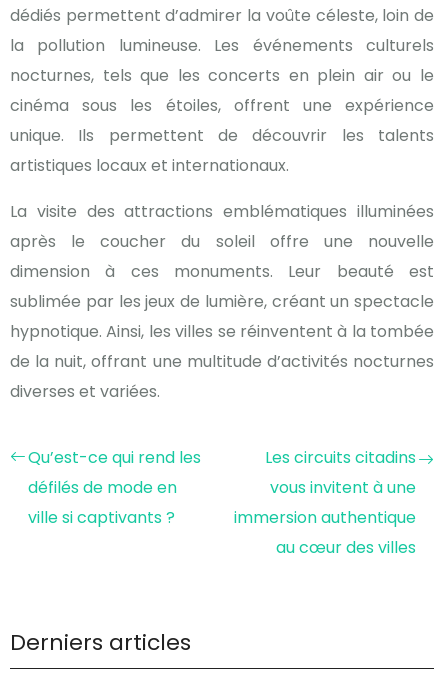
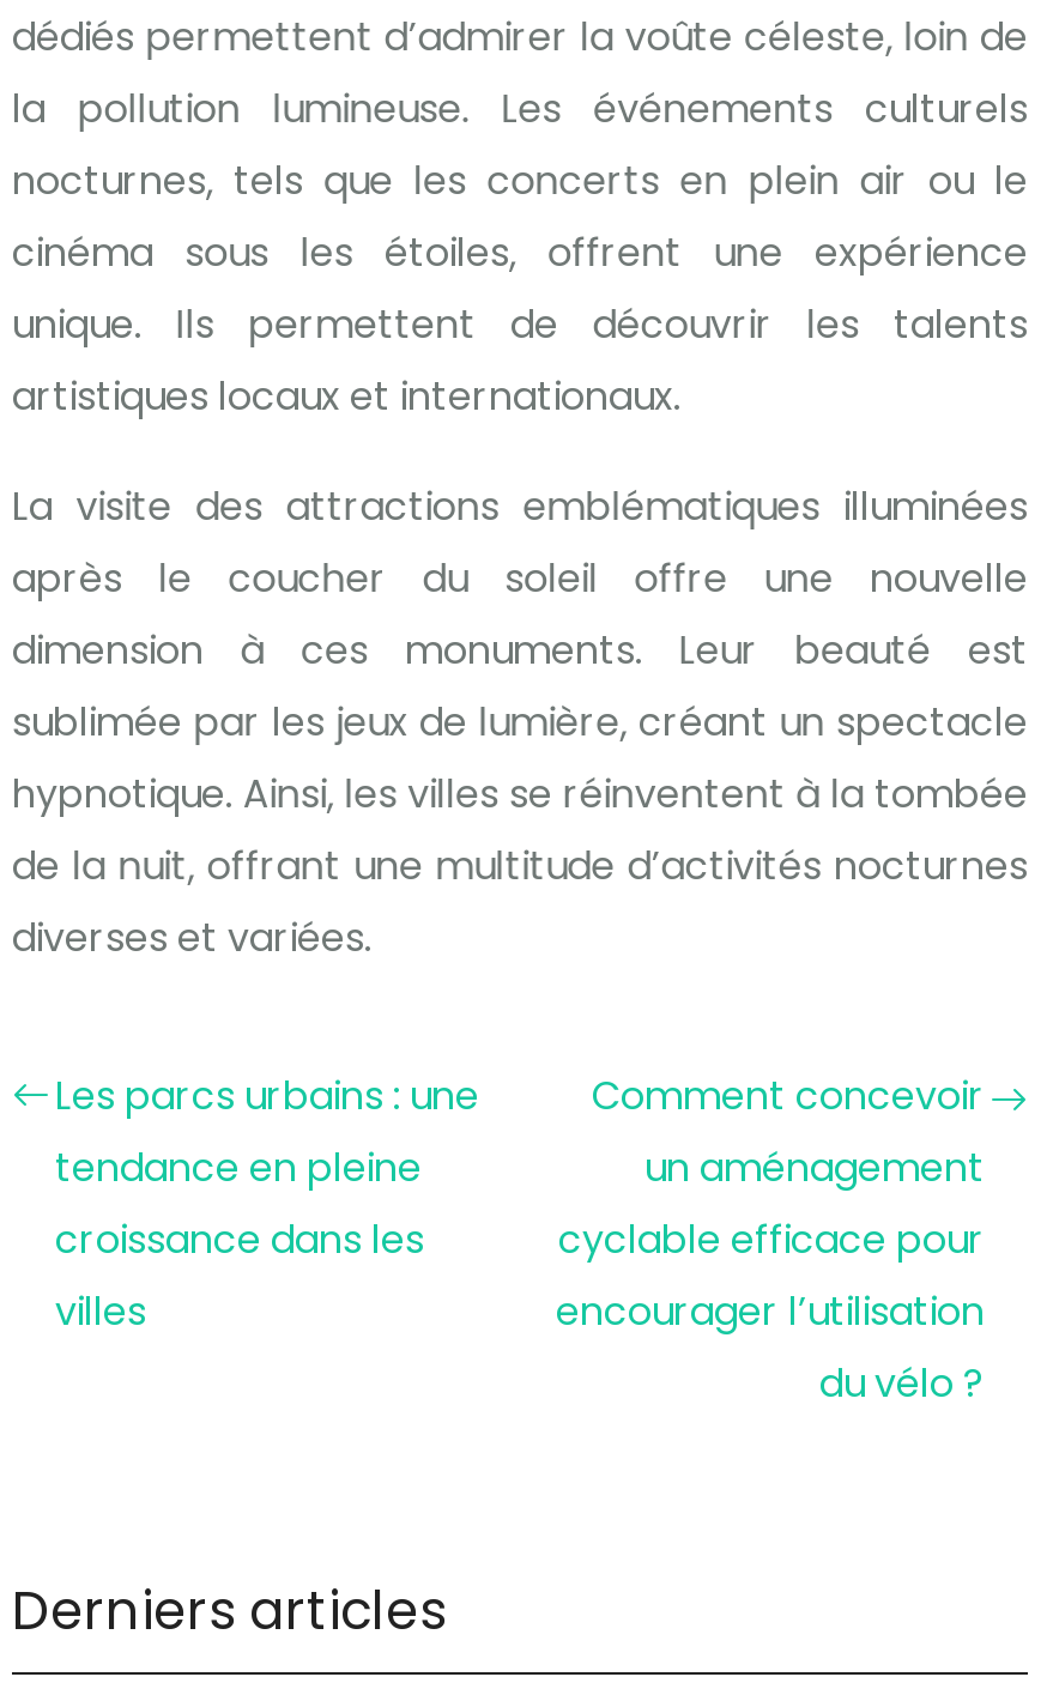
[28,445,201,528] Qu’est-ce qui rend les | défilés de mode en | ville si captivants ? -> [55,1067,479,1338] Les parcs urbains : une | tendance en pleine | croissance dans les | villes
[234,445,416,558] Les circuits citadins | vous invitent à une | immersion authentique | au cœur des villes -> [556,1067,985,1410] Comment concevoir | un aménagement | cyclable efficace pour | encourager l’utilisation | du vélo ?

